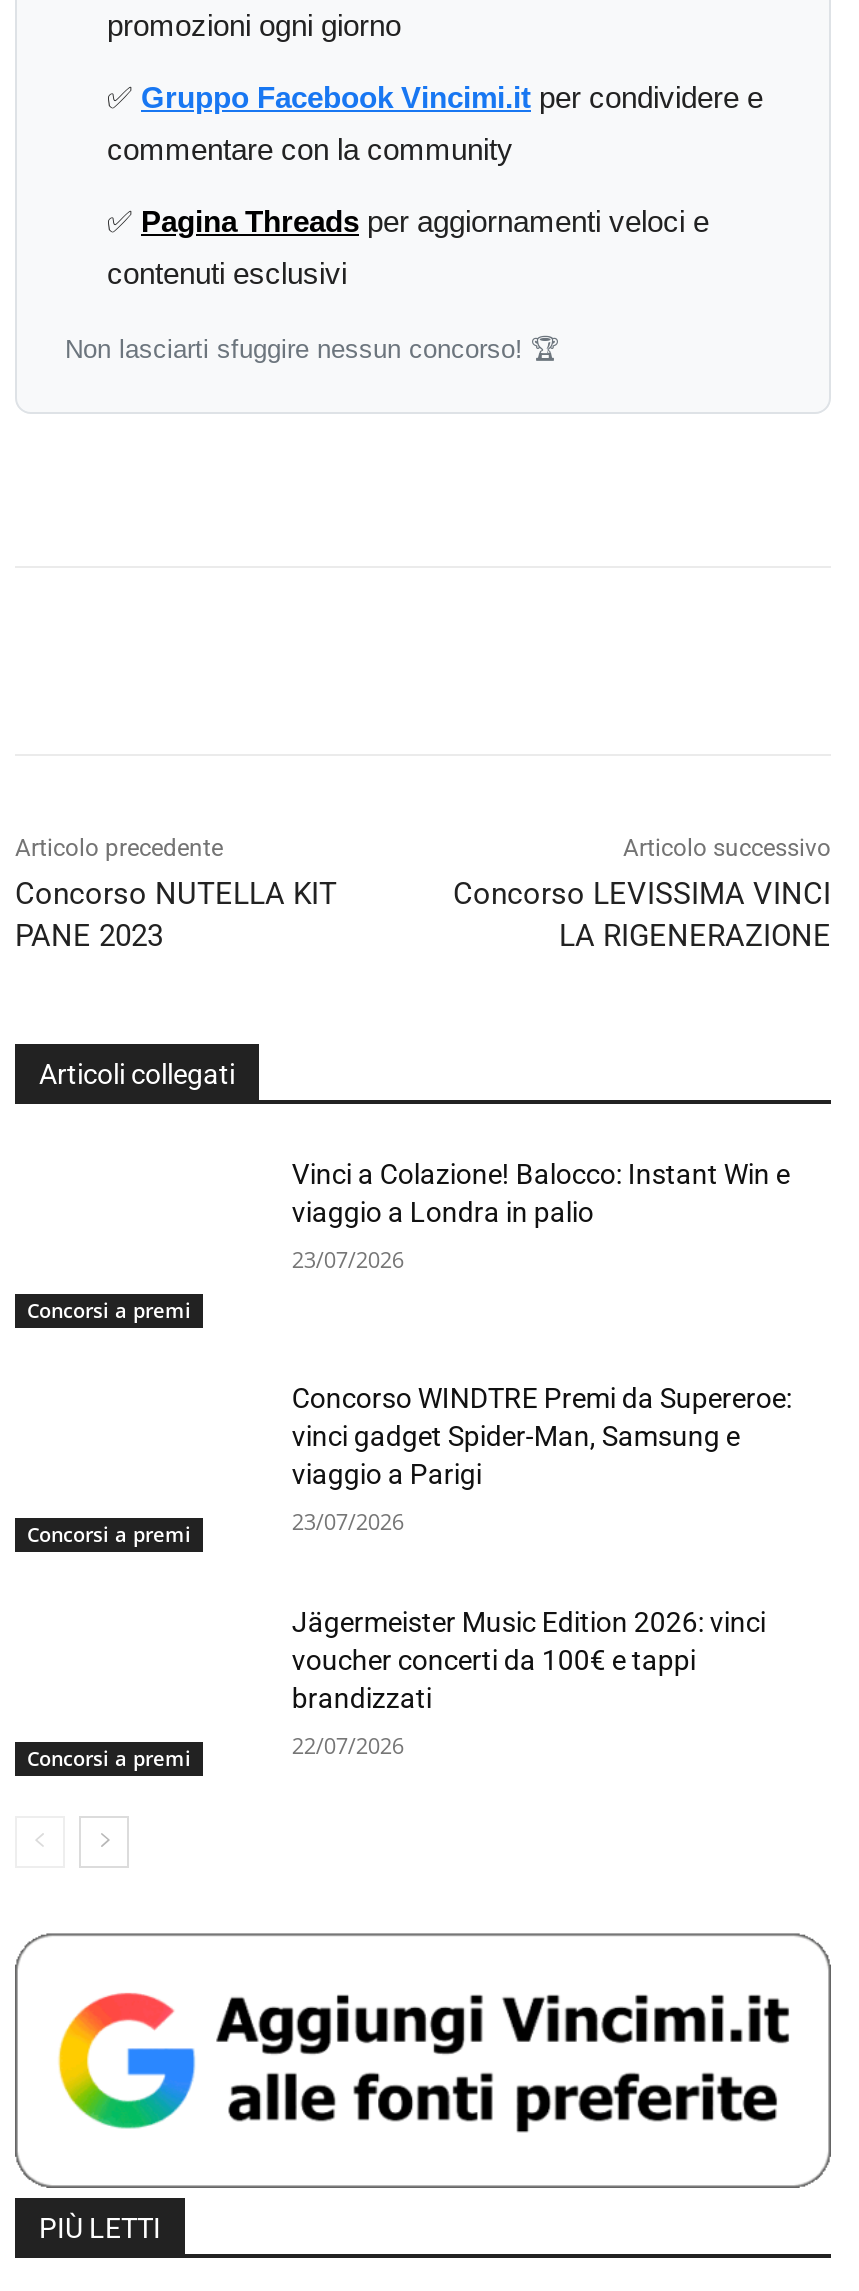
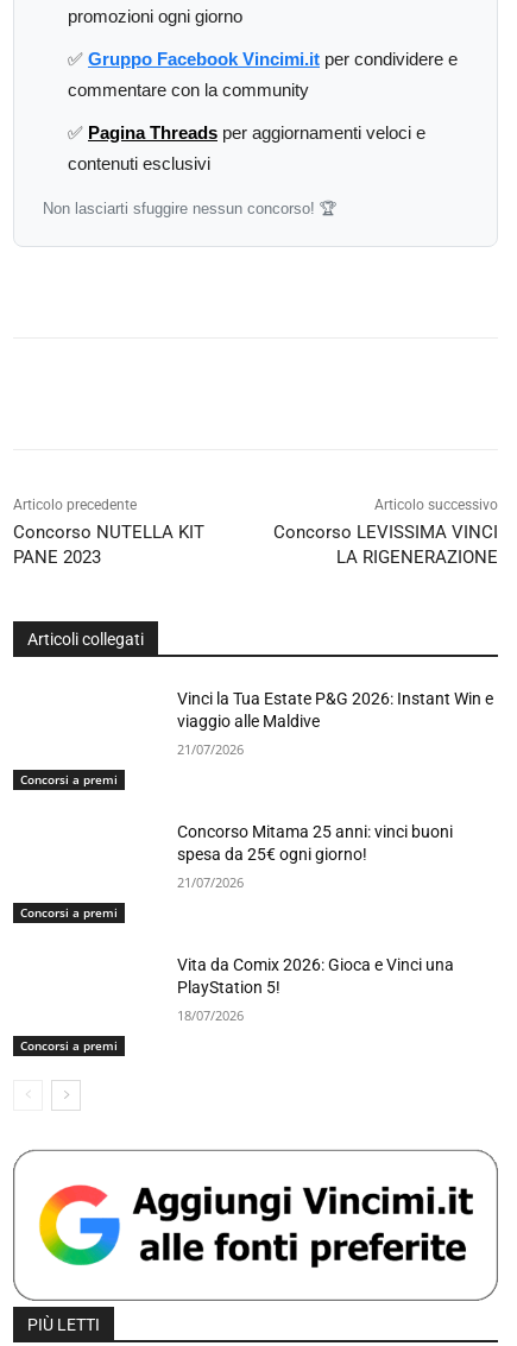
[292,1159,790,1229] Vinci a Colazione! Balocco: Instant Win e | viaggio a Londra in palio -> [178,690,494,731] Vinci la Tua Estate P&G 2026: Instant Win e | viaggio alle Maldive
[292,1245,404,1275] 23/07/2026 -> [178,741,244,759] 21/07/2026
[292,1382,792,1490] Concorso WINDTRE Premi da Supereroe: | vinci gadget Spider-Man, Samsung e | viaggio a Parigi -> [178,822,453,864] Concorso Mitama 25 anni: vinci buoni | spesa da 25€ ogni giorno!
[292,1506,404,1536] 23/07/2026 -> [178,873,244,891] 21/07/2026
[292,1606,766,1714] Jägermeister Music Edition 2026: vinci | voucher concerti da 100€ e tappi | brandizzati -> [178,955,454,996] Vita da Comix 2026: Gioca e Vinci una | PlayStation 5!
[292,1730,404,1760] 22/07/2026 -> [178,1006,244,1024] 18/07/2026

